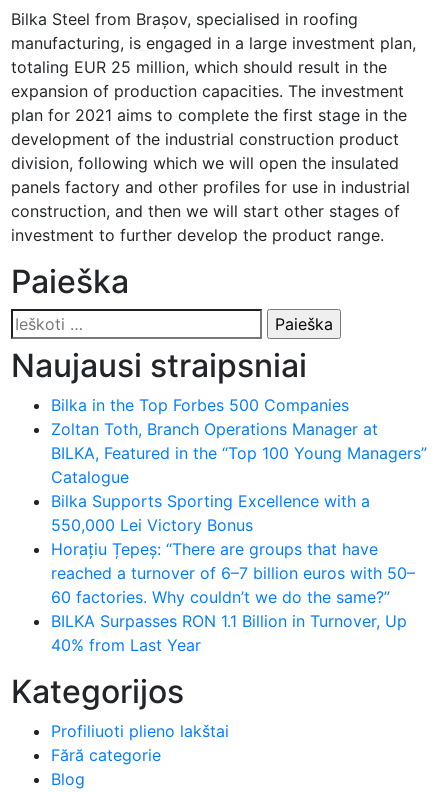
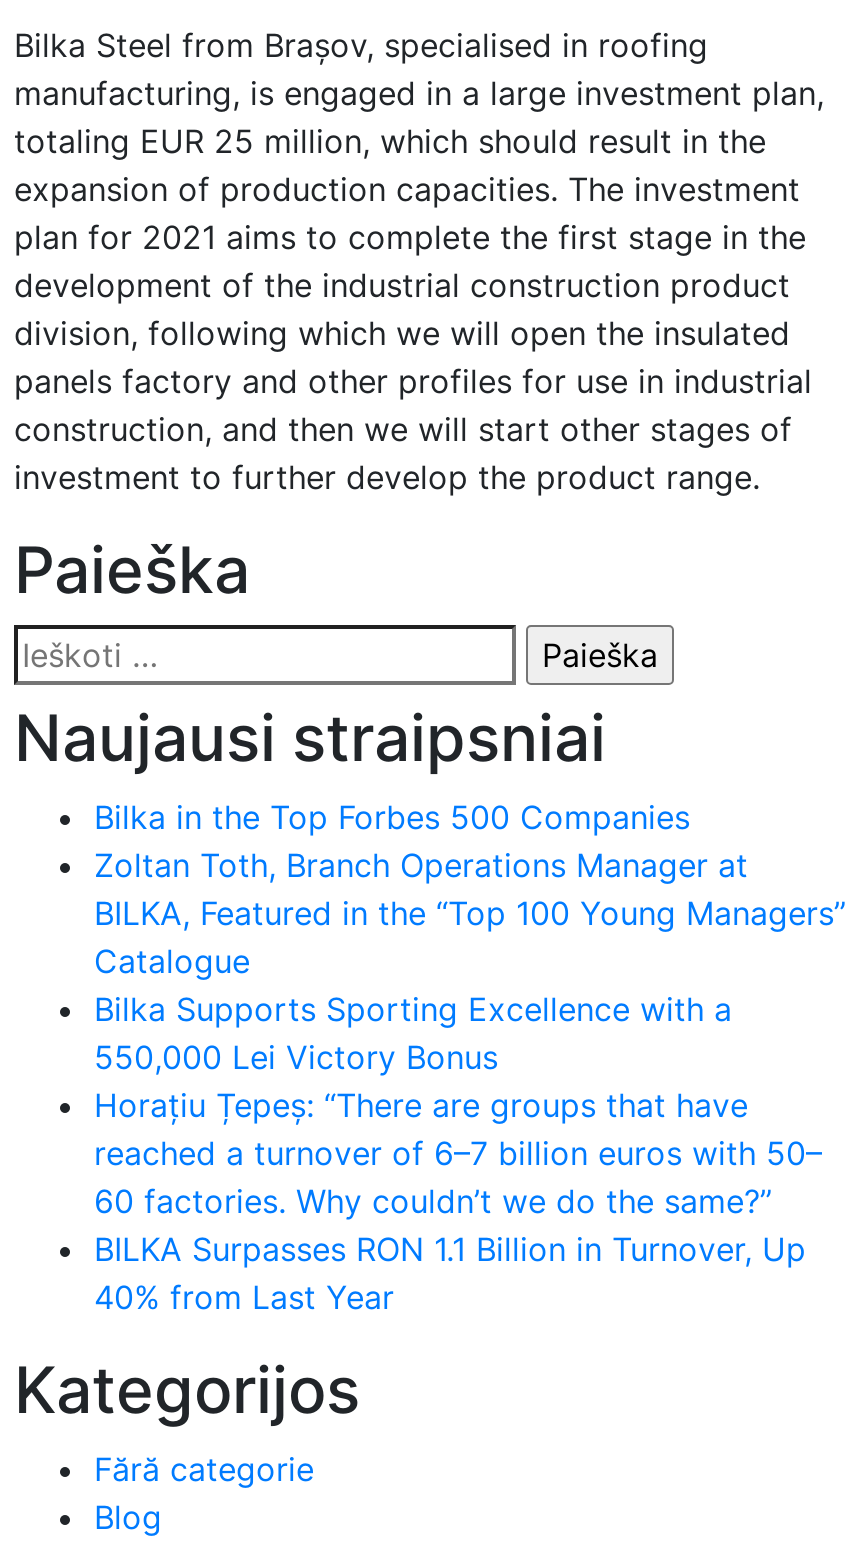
[51,721,229,741] Profiliuoti plieno lakštai -> none

